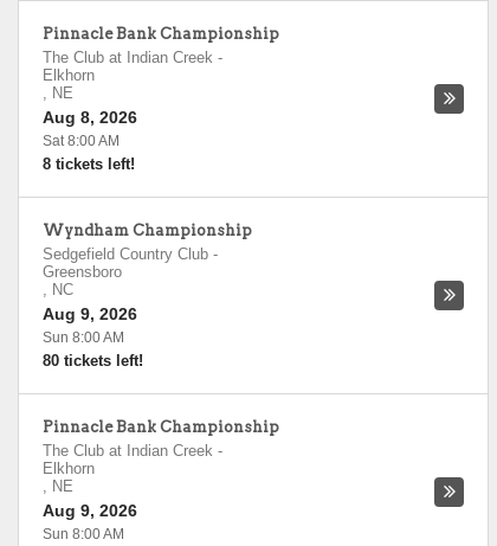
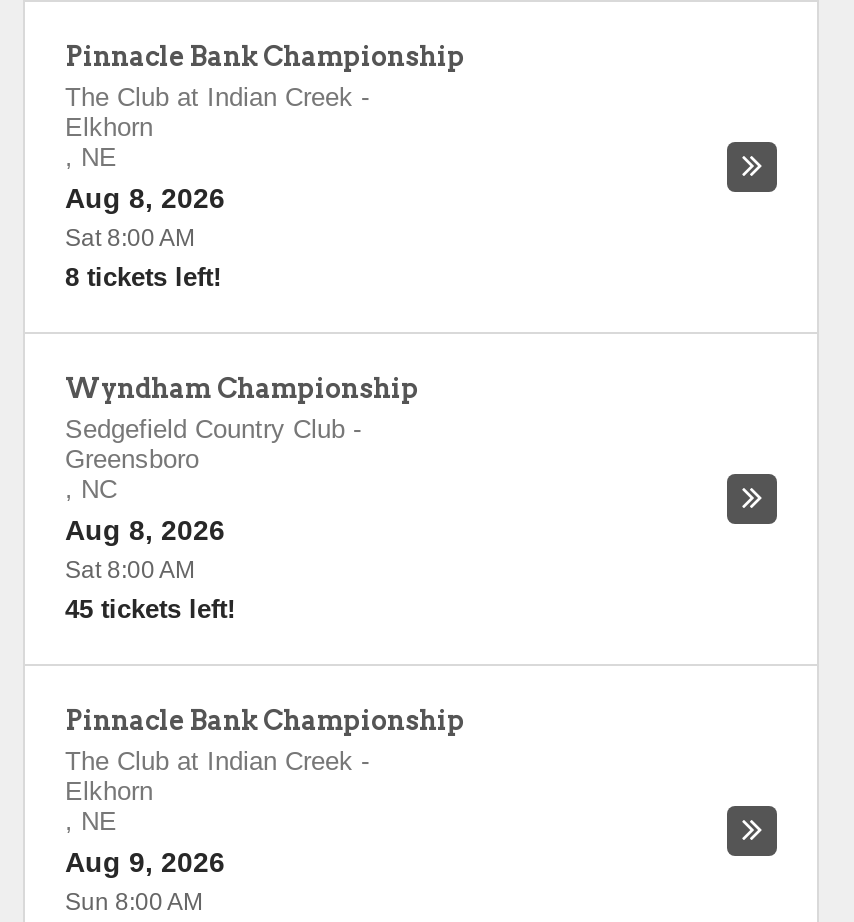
[43,304,137,323] Aug 9, 2026 -> [65,514,225,546] Aug 8, 2026
[43,329,124,346] Sun 8:00 AM -> [65,556,195,584] Sat 8:00 AM
[43,352,143,370] 80 tickets left! -> [65,594,235,624] 45 tickets left!

